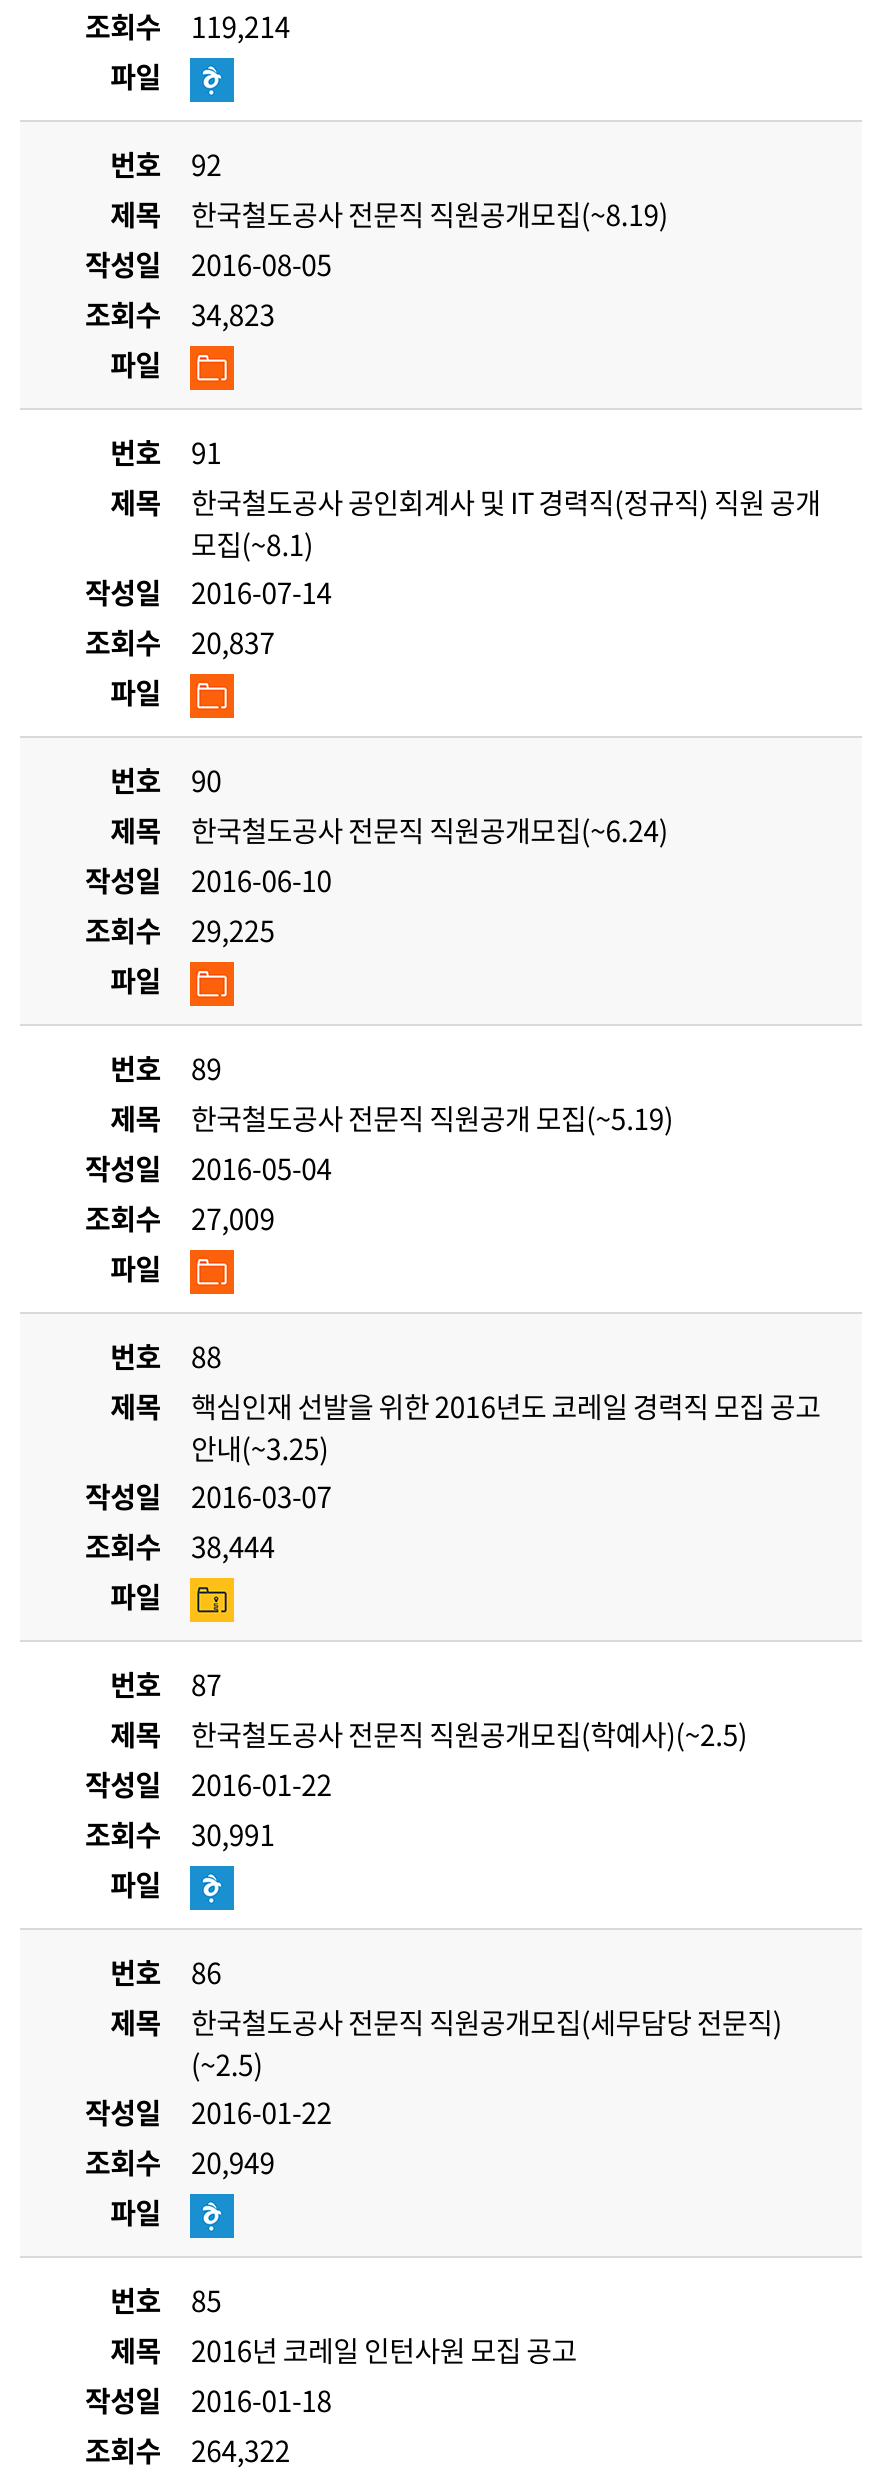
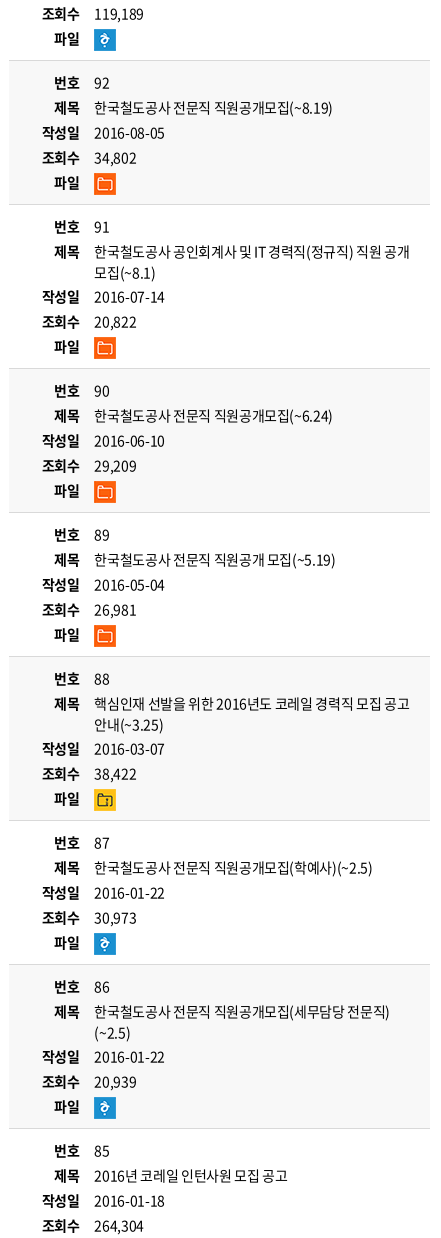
[85,6,290,46] 조회수 119,214 -> [41,3,144,23] 조회수 119,189
[85,294,275,334] 조회수 34,823 -> [41,147,136,167] 조회수 34,802
[85,622,275,662] 조회수 20,837 -> [41,311,136,331] 조회수 20,822
[85,910,275,950] 조회수 29,225 -> [41,455,136,475] 조회수 29,209
[85,1198,275,1238] 조회수 27,009 -> [41,599,136,619] 조회수 26,981
[85,1526,275,1566] 조회수 38,444 -> [41,763,136,783] 조회수 38,422
[85,1814,275,1854] 조회수 30,991 -> [41,907,136,927] 조회수 30,973
[85,2142,275,2182] 조회수 20,949 -> [41,1071,136,1091] 조회수 20,939
[85,2430,290,2470] 조회수 264,322 -> [41,1215,144,1235] 조회수 264,304

